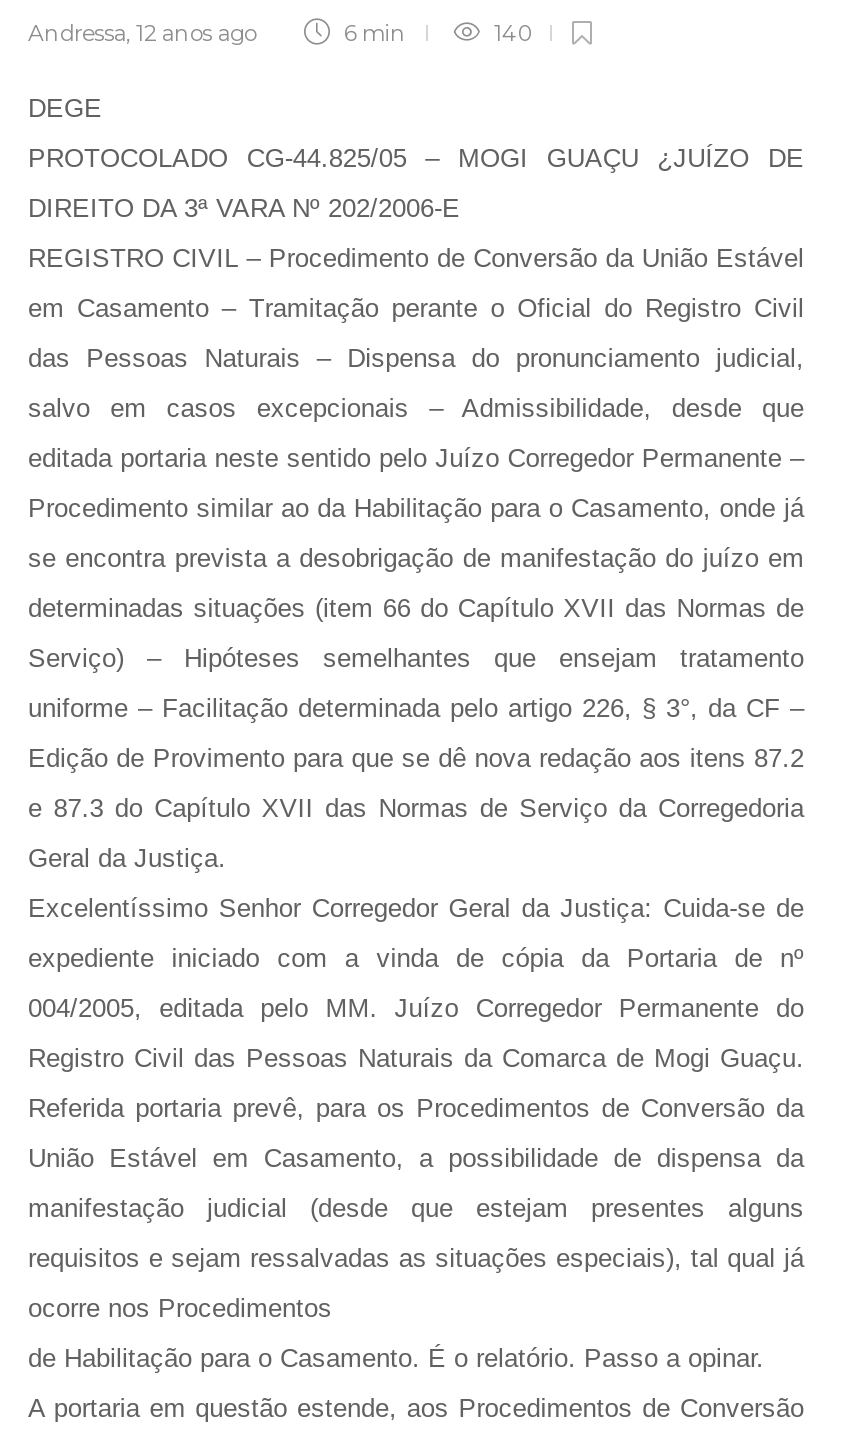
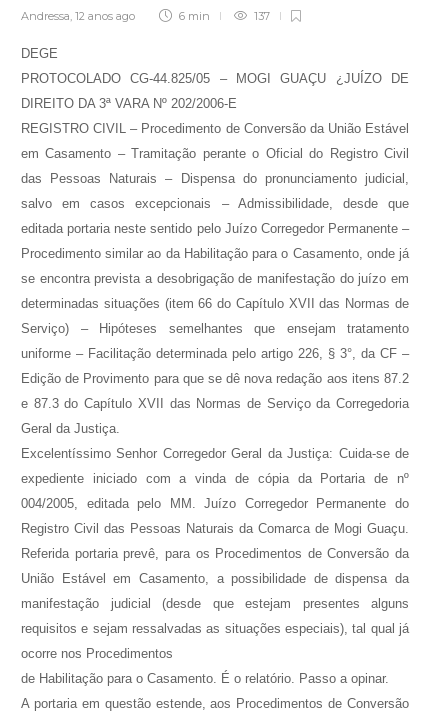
[488,19,530,47] 140 -> [251,9,270,23] 137

